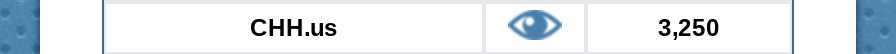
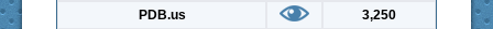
[250,13,338,41] CHH.us -> [138,7,185,22] PDB.us

